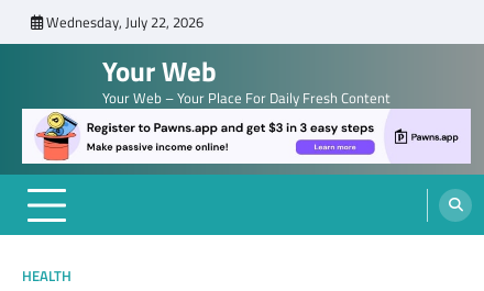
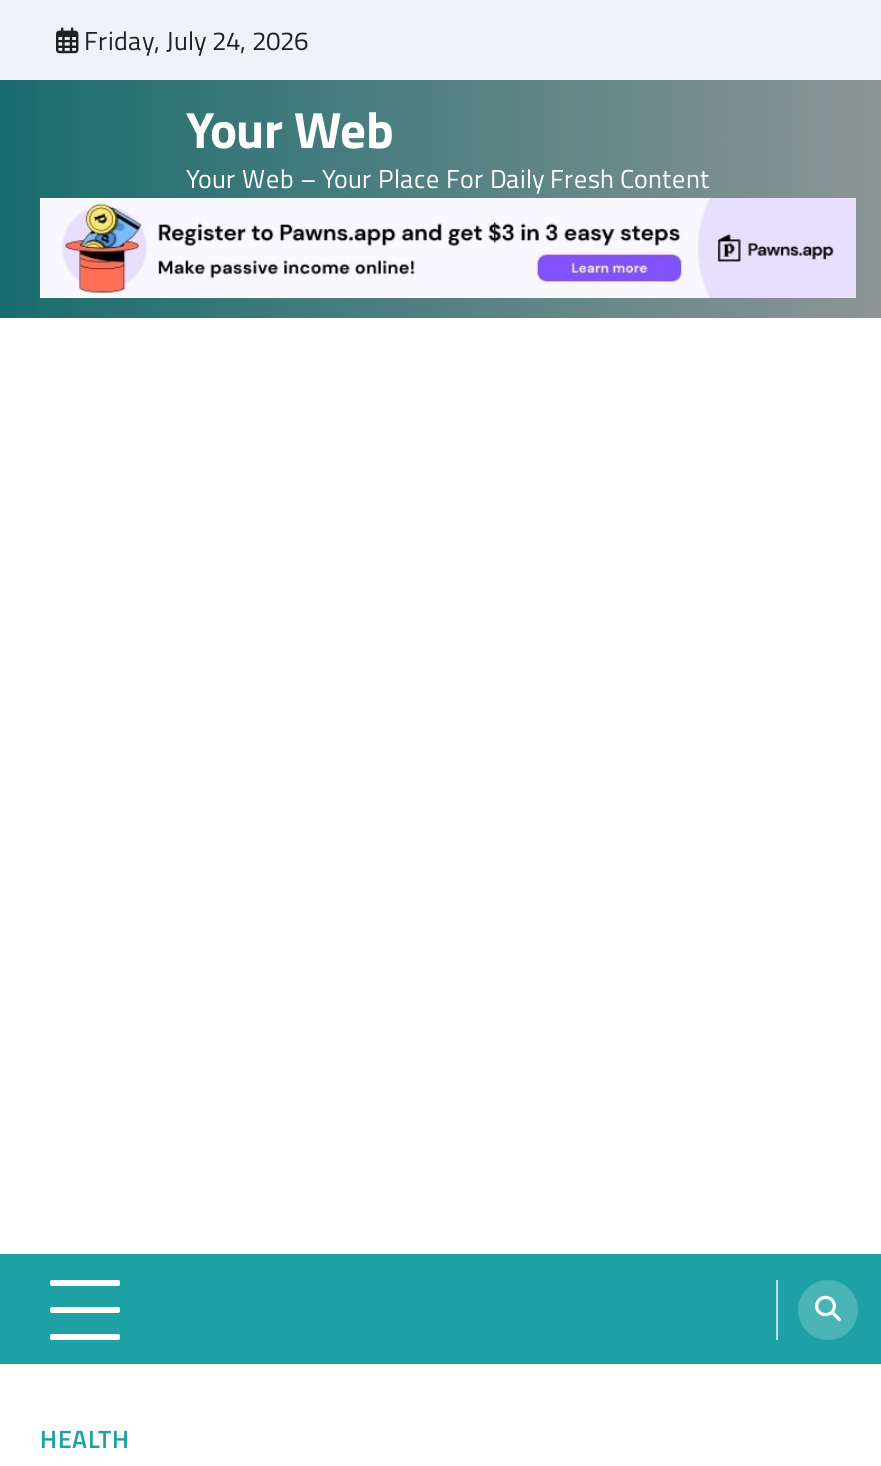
[46,11,204,33] Wednesday, July 22, 2026 -> [84,20,308,60] Friday, July 24, 2026

